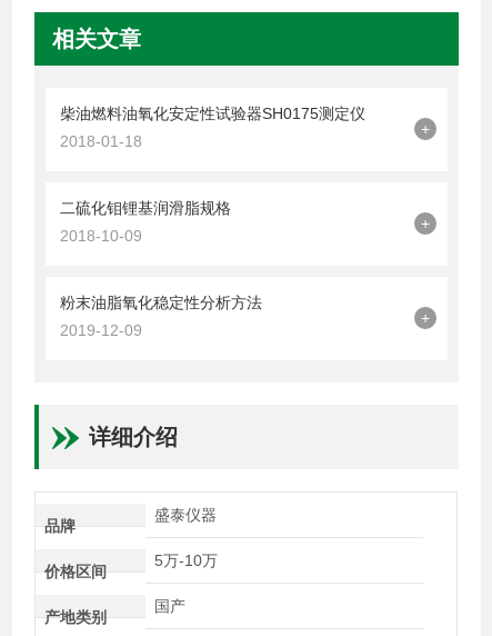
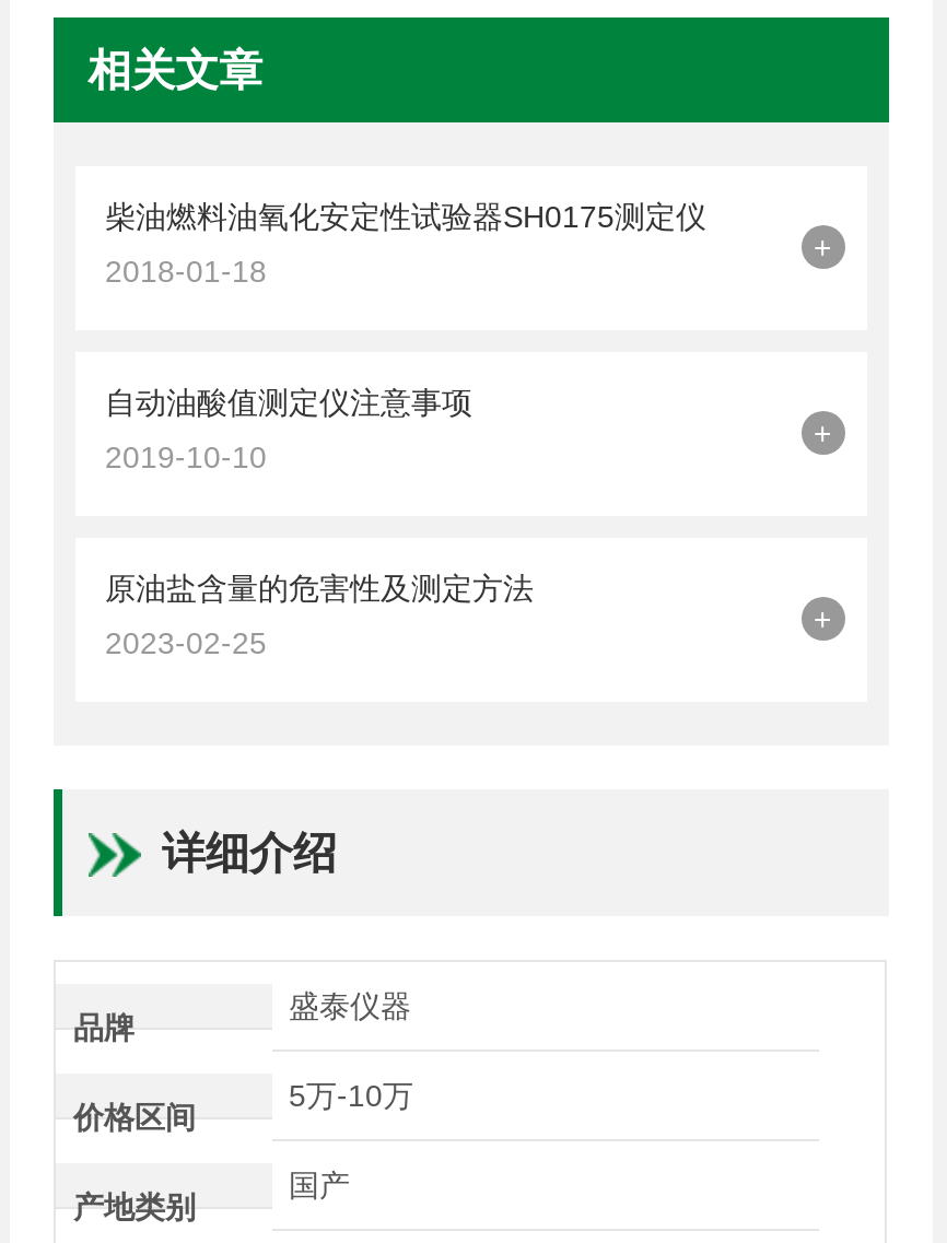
[60,199,231,216] 二硫化钼锂基润滑脂规格 -> [105,384,472,419] 自动油酸值测定仪注意事项
[60,226,143,244] 2018-10-09 -> [105,439,267,474] 2019-10-10
[60,293,263,311] 粉末油脂氧化稳定性分析方法 -> [105,570,533,605] 原油盐含量的危害性及测定方法
[60,321,143,339] 2019-12-09 -> [105,624,267,659] 2023-02-25

